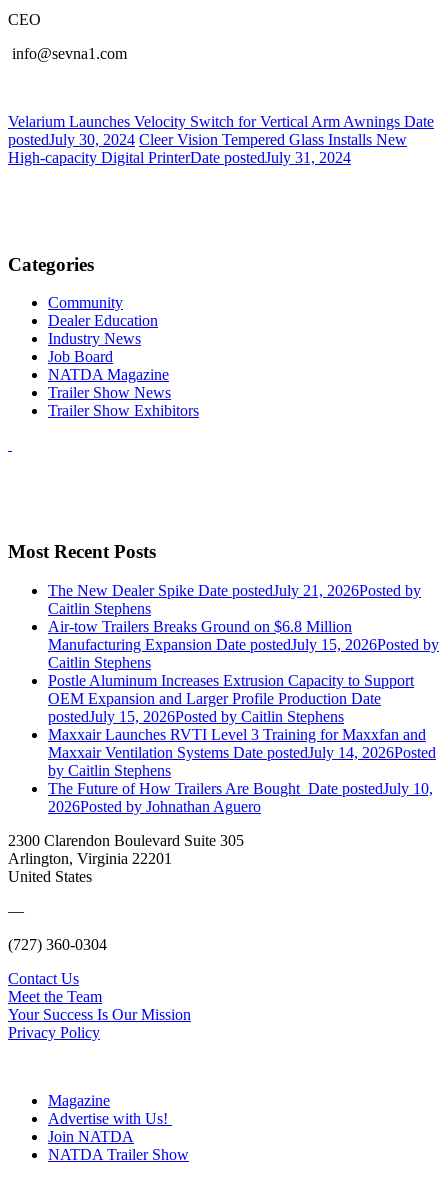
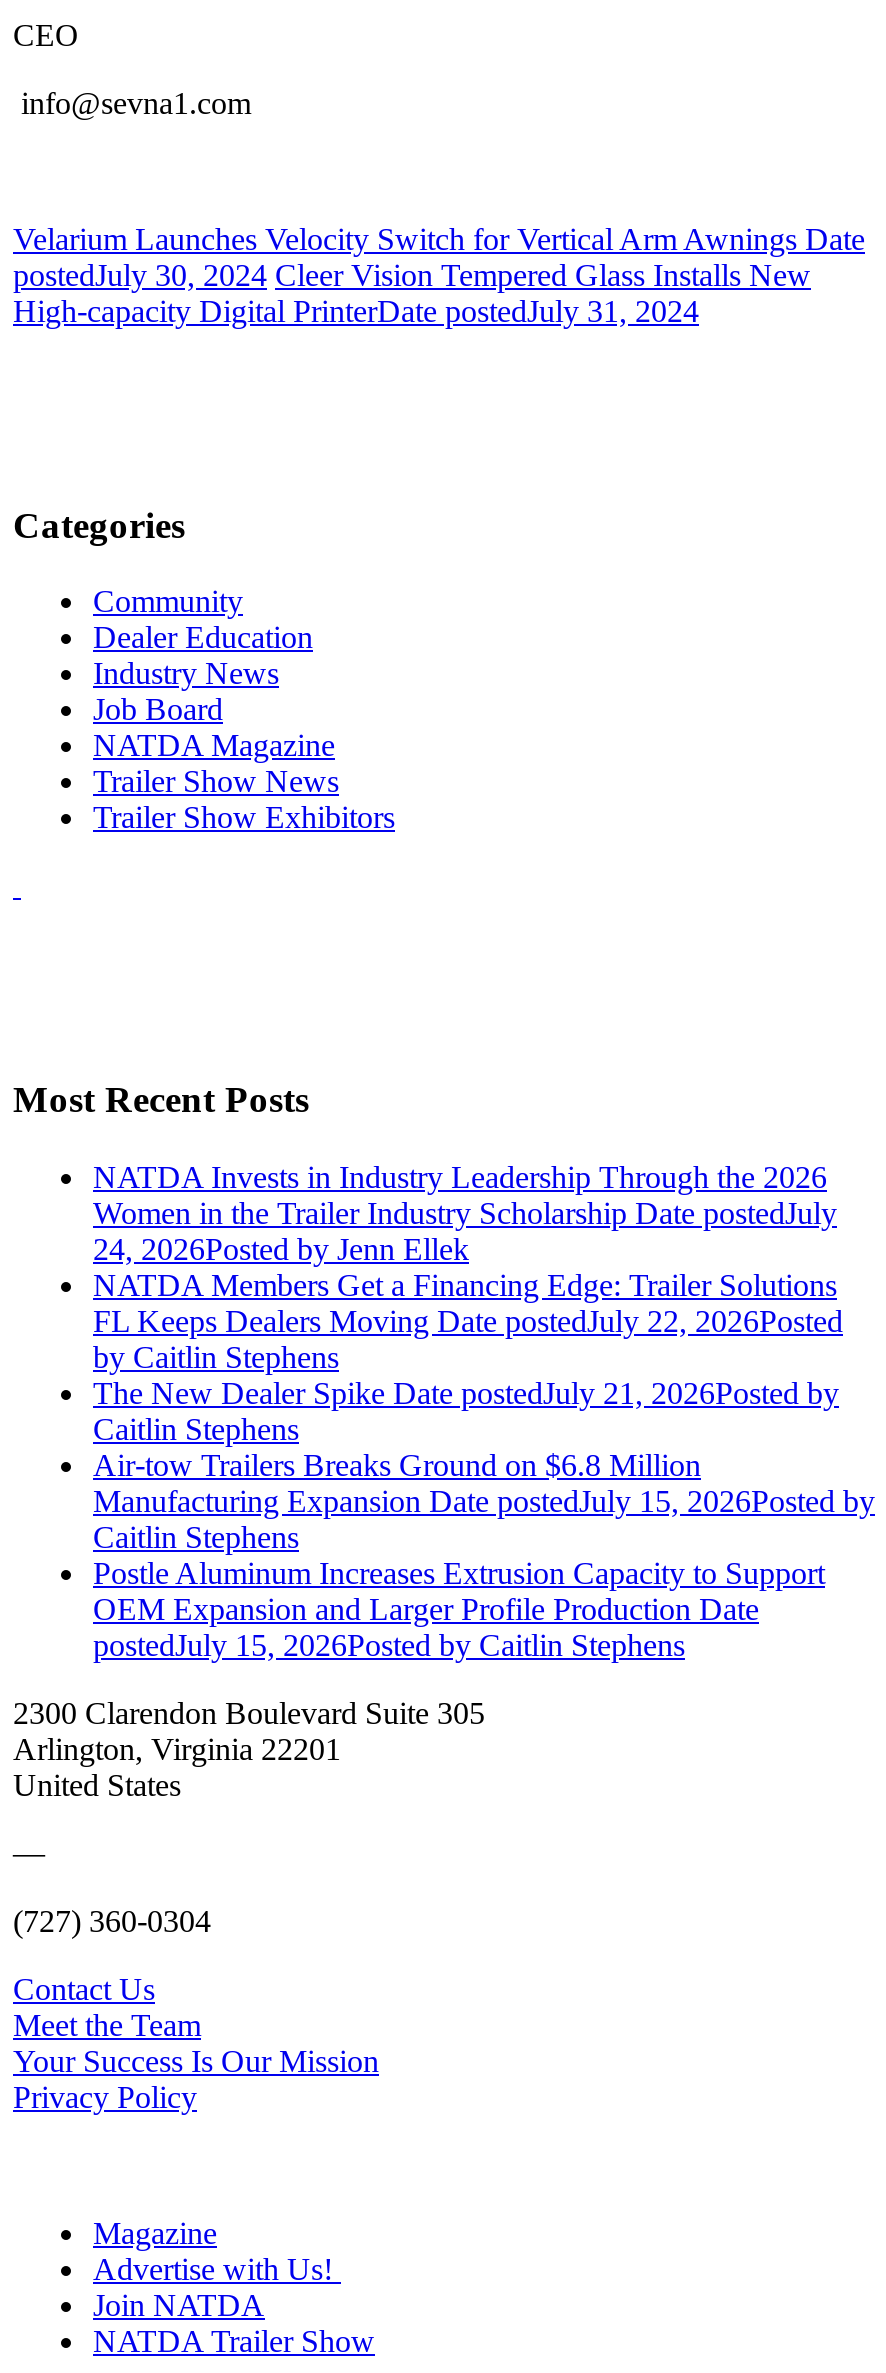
none -> [93,1160,843,1338] NATDA Invests in Industry Leadership Through the 2026 | Women in the Trailer Industry Scholarship Date postedJuly | 24, 2026Posted by Jenn Ellek | NATDA Members Get a Financing Edge: Trailer Solutions | FL Keeps Dealers Moving Date postedJuly 22, 2026Posted
moved [48,582,439,725] -> [93,1376,875,1662]: The New Dealer Spike Date postedJuly 21, 2026Posted by | Caitlin Stephens | Air-tow Trailers Breaks Ground on $6.8 Million | Manufacturing Expansion Date postedJuly 15, 2026Posted by | Caitlin Stephens | Postle Aluminum Increases Extrusion Capacity to Support | OEM Expansion and Larger Profile Production Date | postedJuly 15, 2026Posted by Caitlin Stephens
[48,726,436,815] Maxxair Launches RVTI Level 3 Training for Maxxfan and | Maxxair Ventilation Systems Date postedJuly 14, 2026Posted | The Future of How Trailers Are Bought Date postedJuly 10, | 2026Posted by Johnathan Aguero -> none
moved [48,762,171,779] -> [93,1340,339,1374]: by Caitlin Stephens

